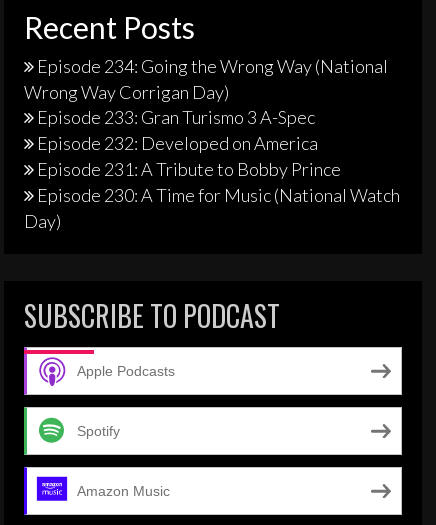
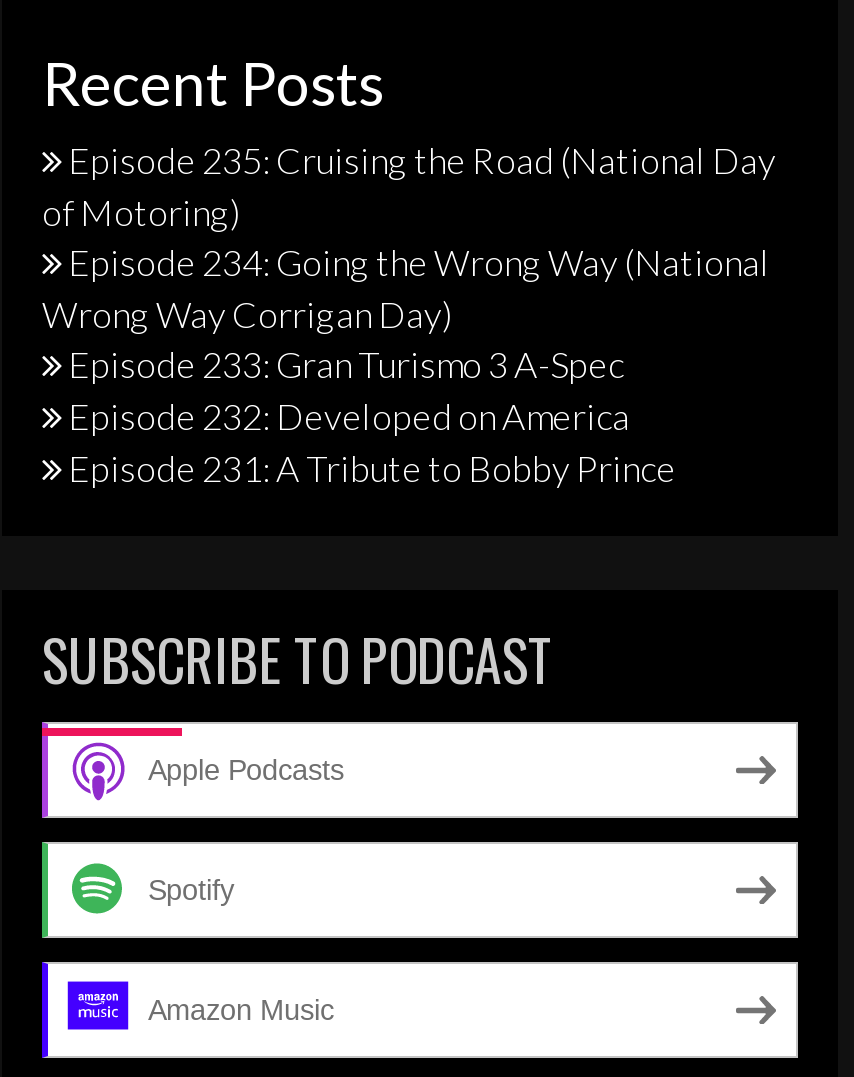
none -> [42,138,776,234] Episode 235: Cruising the Road (National Day | of Motoring)
moved [24,55,388,180] -> [42,240,770,490]: Episode 234: Going the Wrong Way (National | Wrong Way Corrigan Day) | Episode 233: Gran Turismo 3 A-Spec | Episode 232: Developed on America | Episode 231: A Tribute to Bobby Prince
[24,184,400,232] Episode 230: A Time for Music (National Watch | Day) -> none

